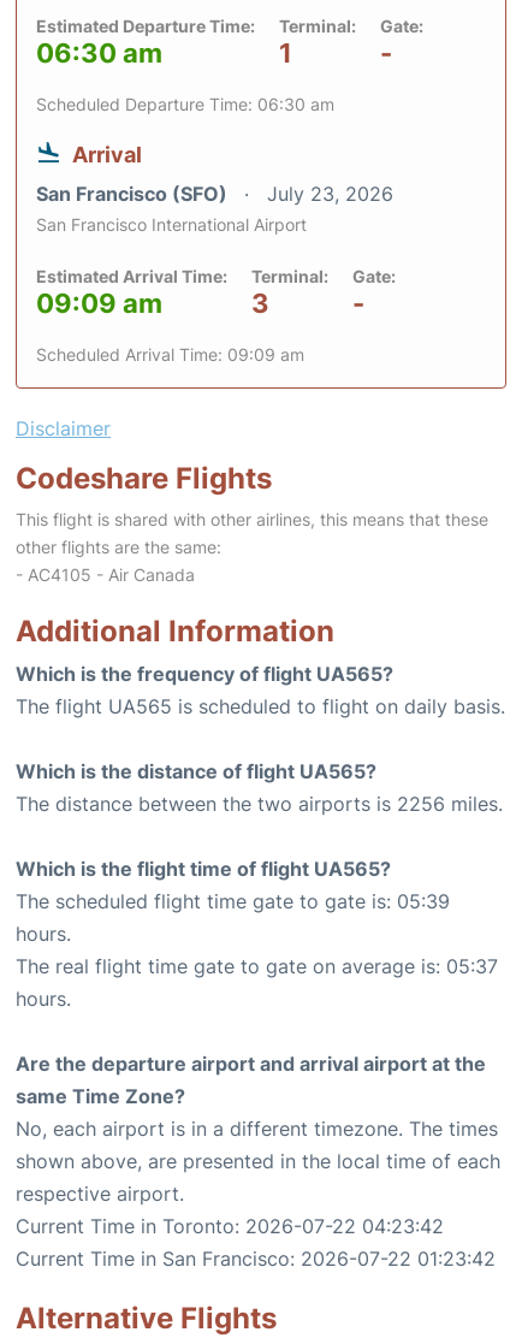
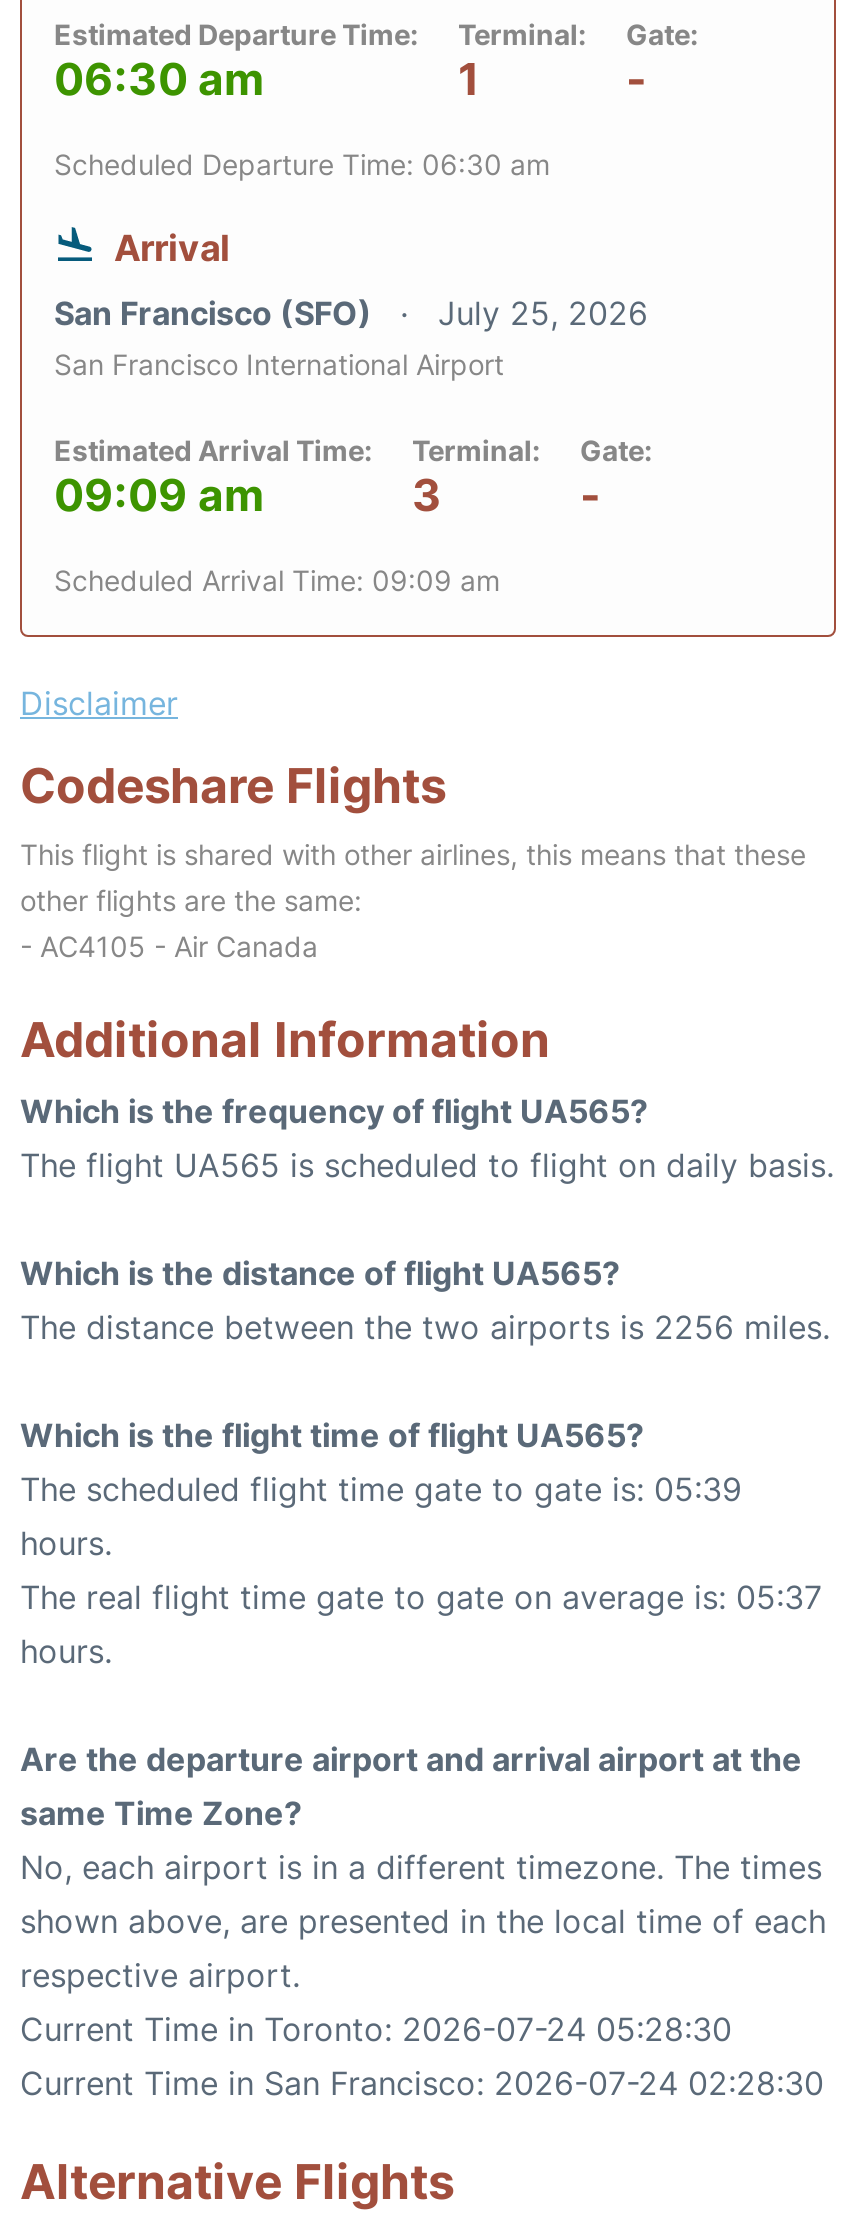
[36,182,393,206] San Francisco (SFO) July 23, 2026 -> [54,293,648,333] San Francisco (SFO) July 25, 2026
[16,1214,444,1238] Current Time in Toronto: 2026-07-22 04:23:42 -> [20,2009,732,2049] Current Time in Toronto: 2026-07-24 05:28:30
[16,1247,496,1271] Current Time in San Francisco: 2026-07-22 01:23:42 -> [20,2063,824,2103] Current Time in San Francisco: 2026-07-24 02:28:30

